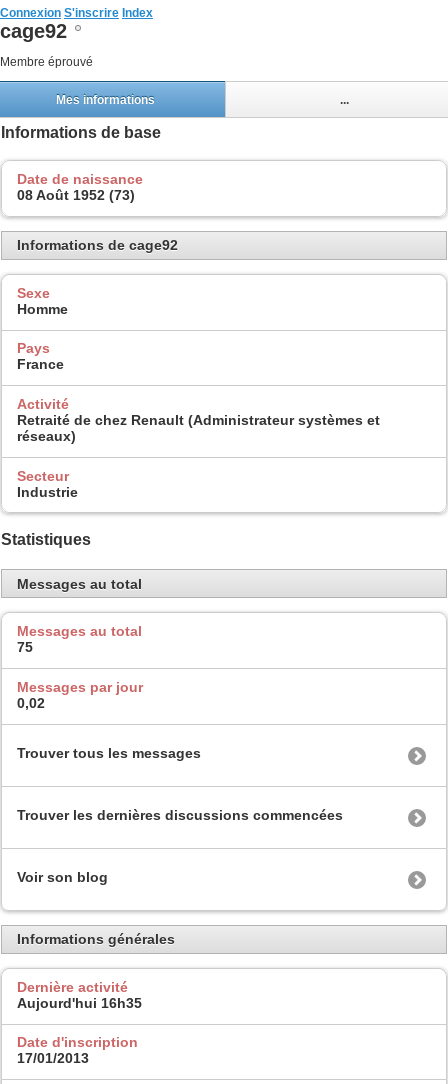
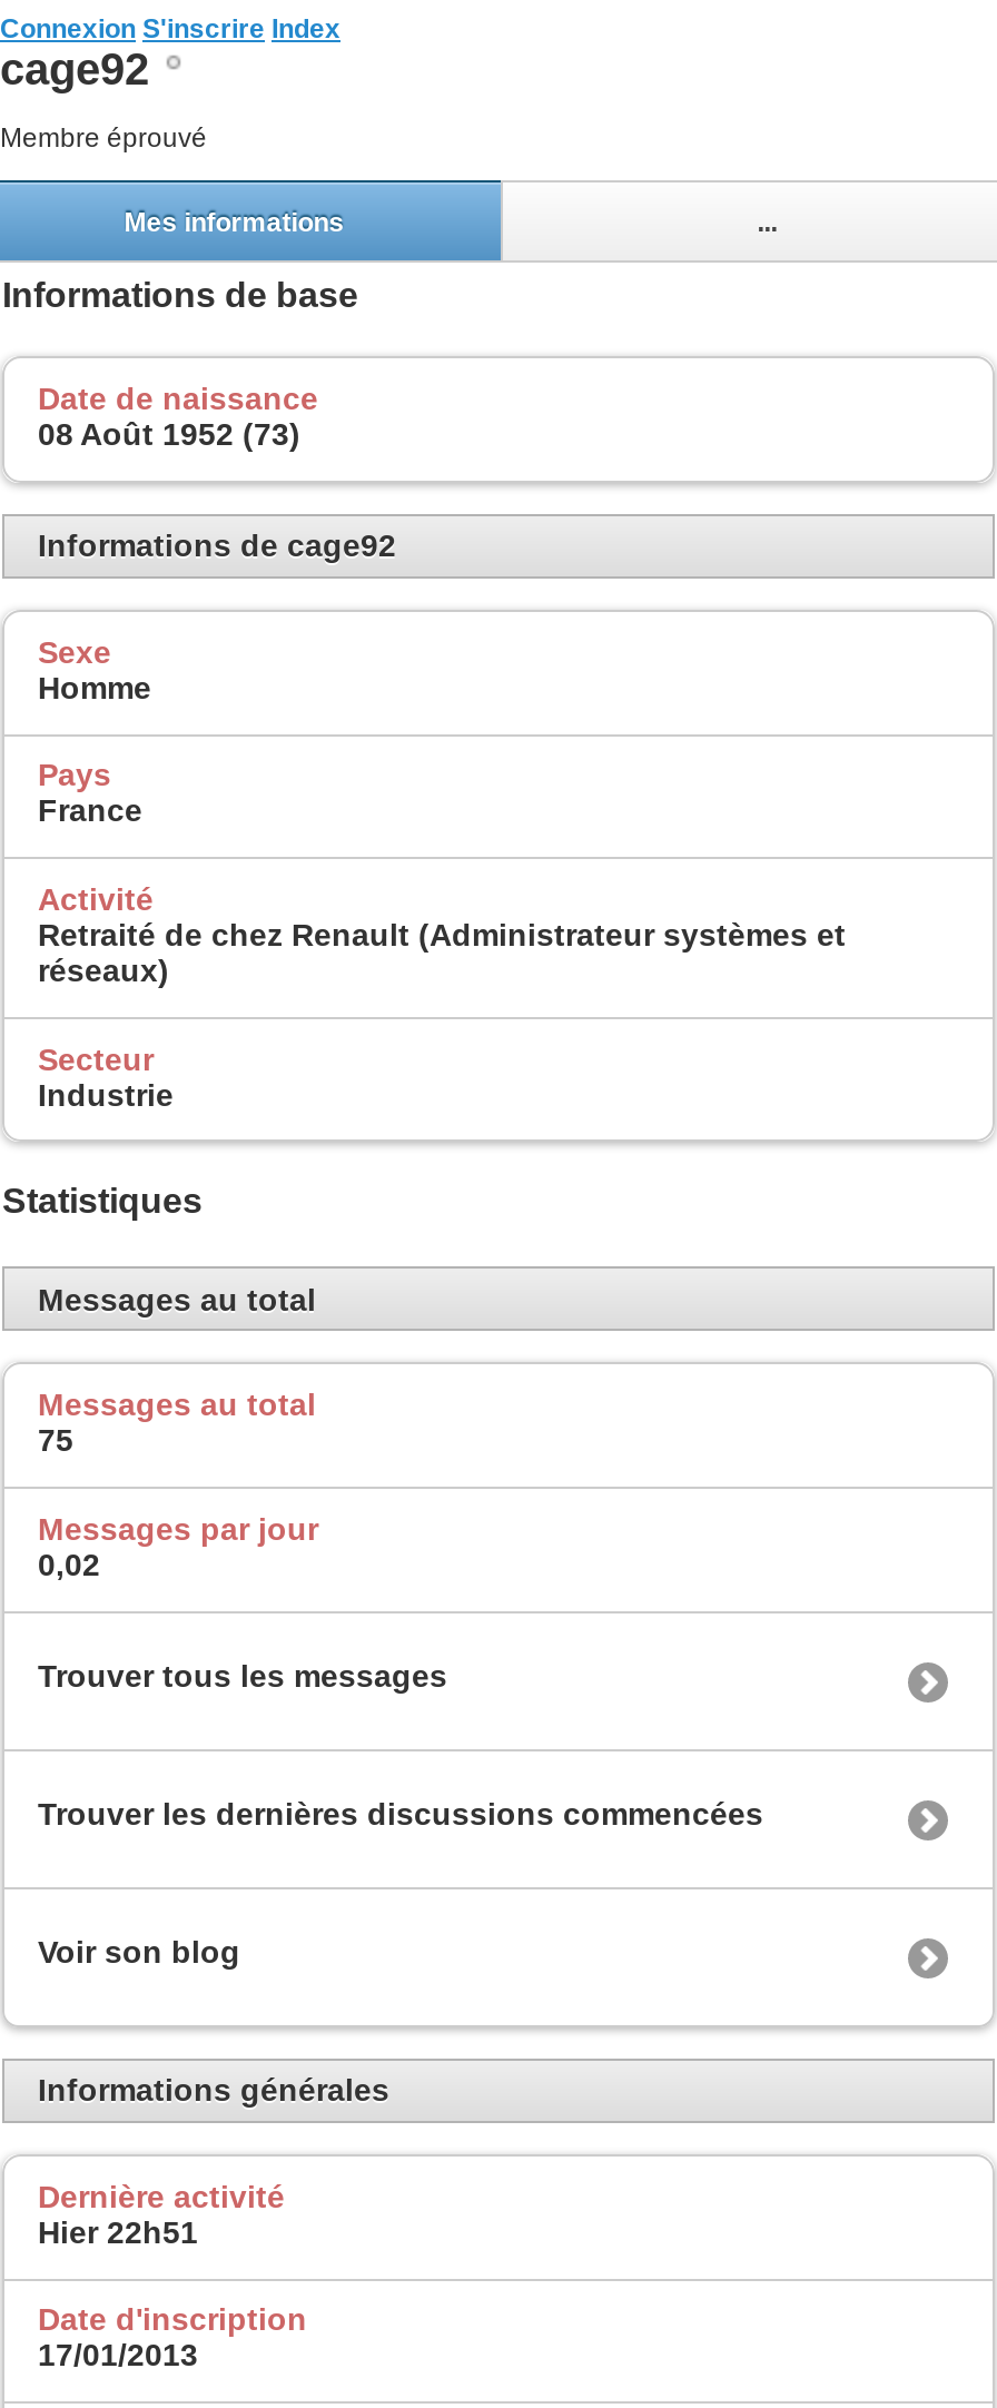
[17,995,142,1011] Aujourd'hui 16h35 -> [38,2214,198,2250] Hier 22h51

